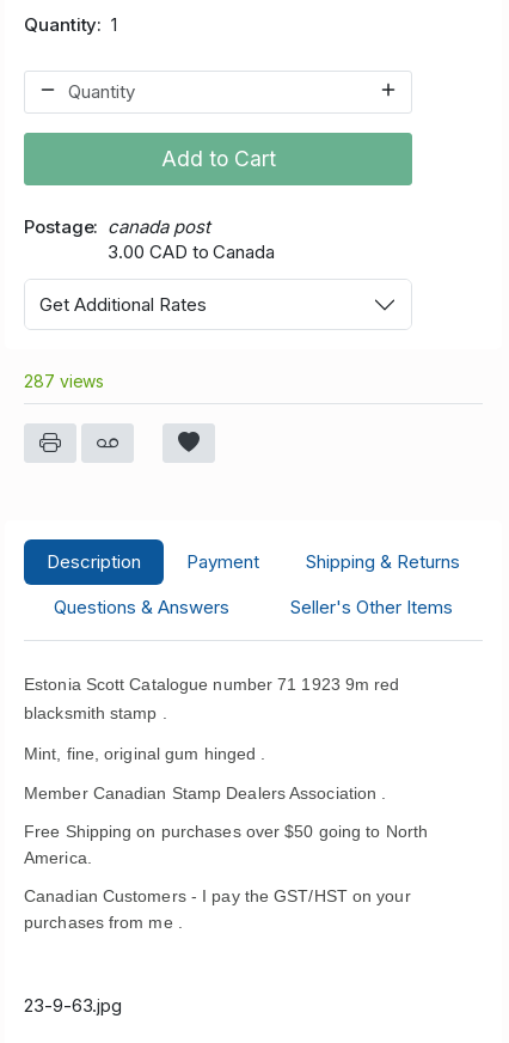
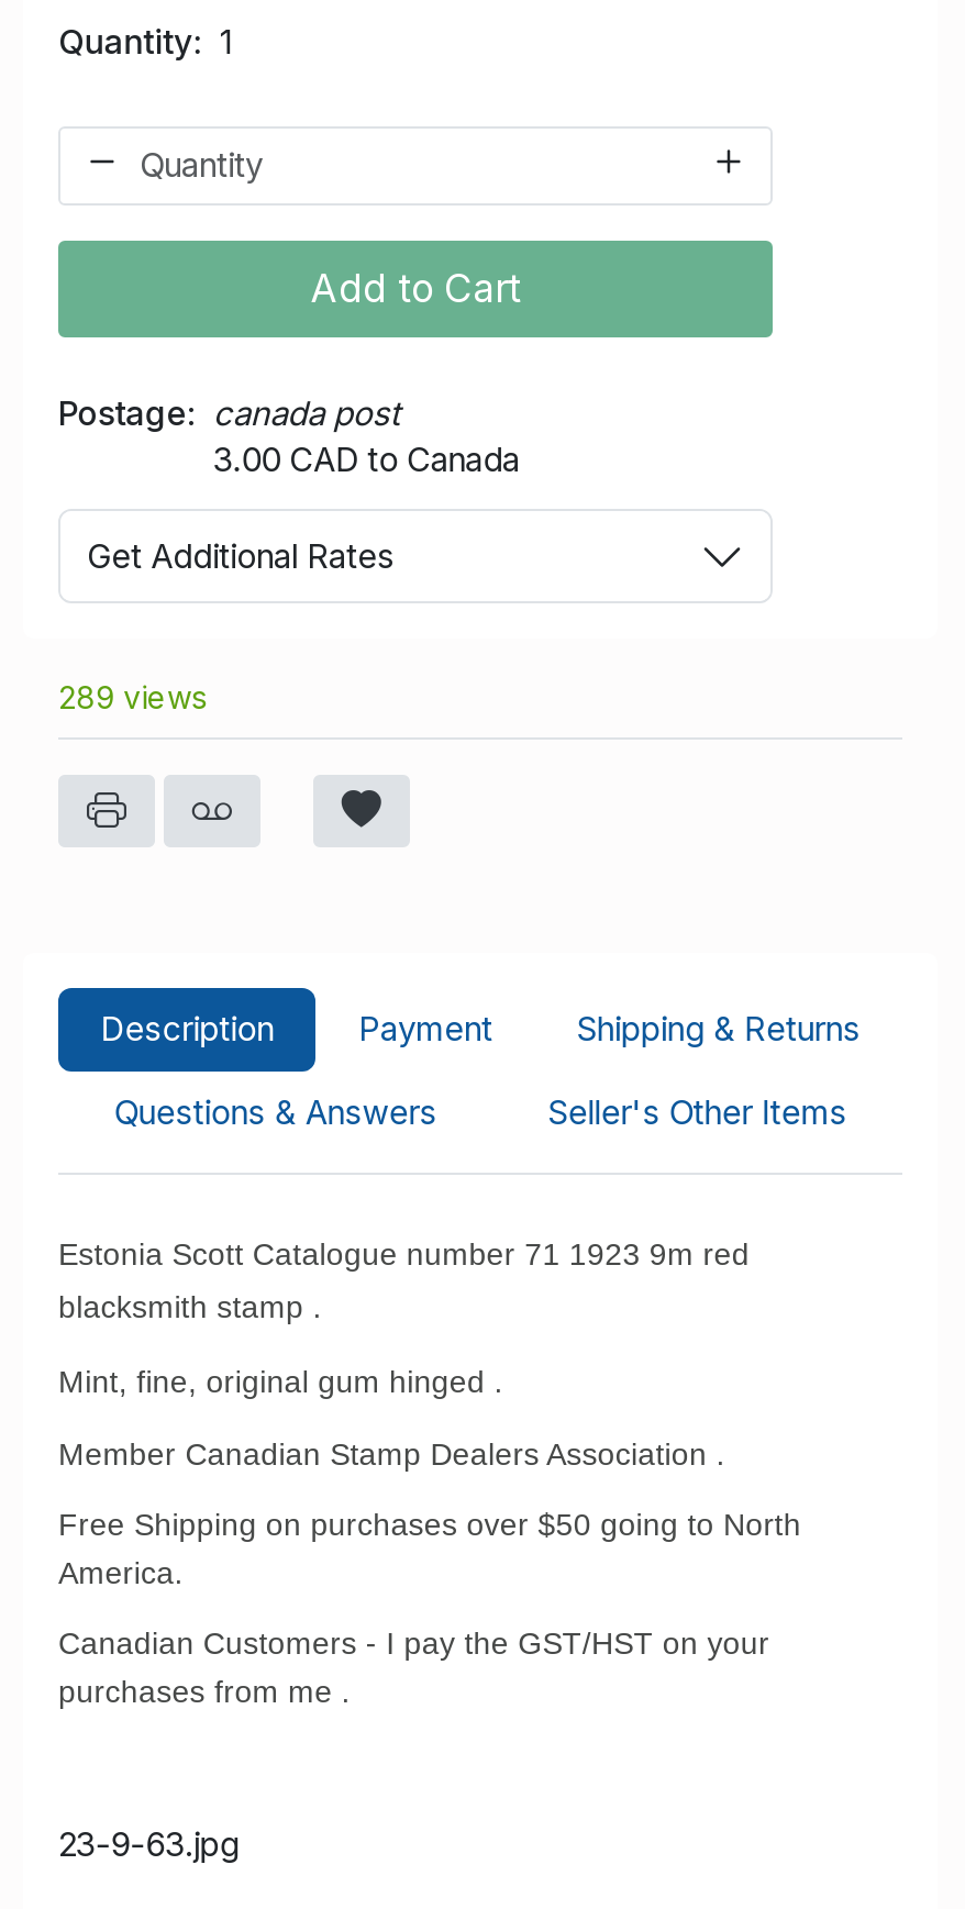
[24,371,104,391] 287 views -> [58,678,206,716] 289 views

